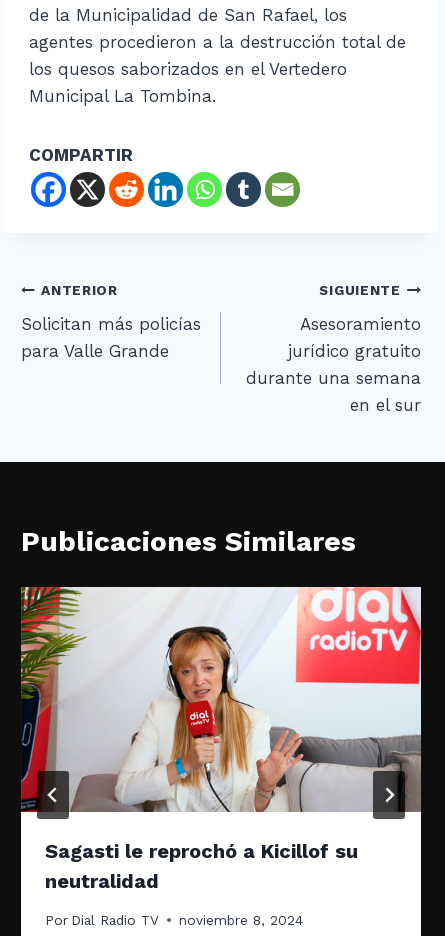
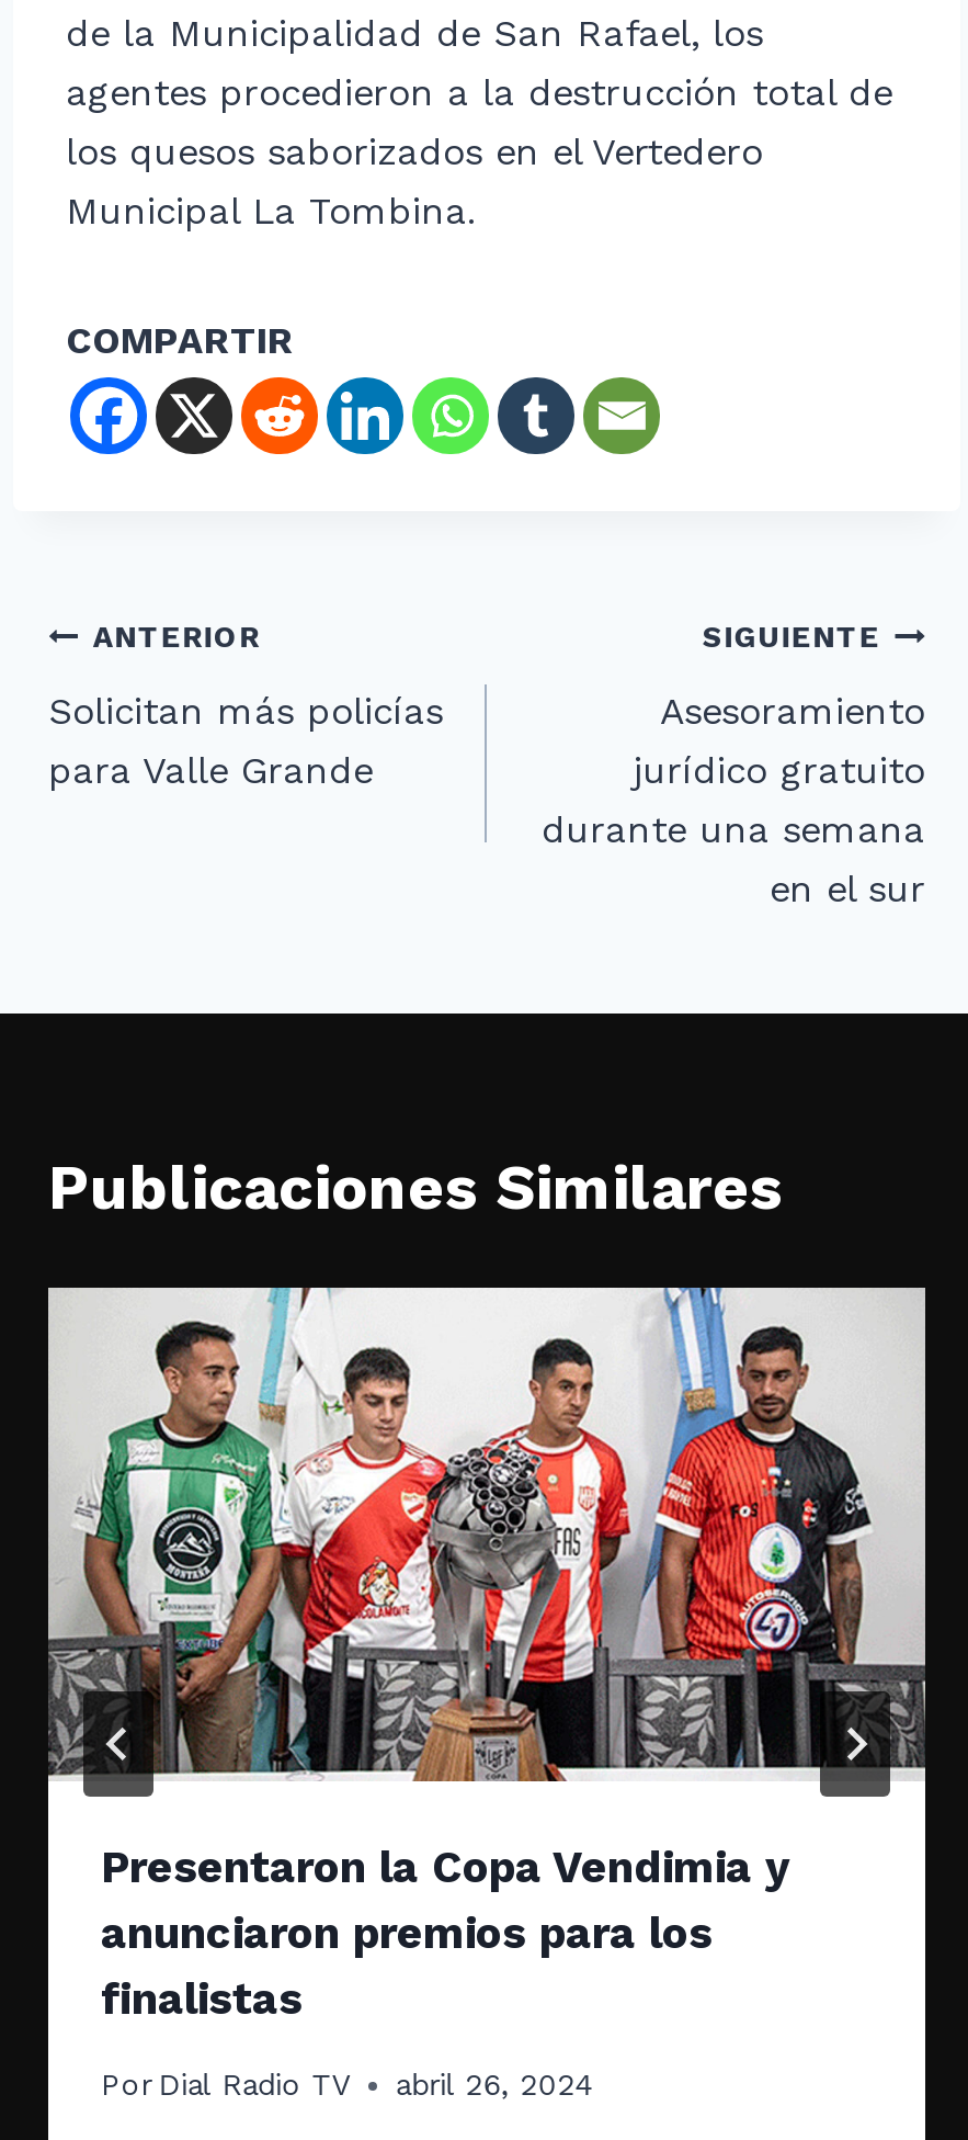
[20,586,422,893] [image] | Sagasti le reprochó a Kicillof su | neutralidad -> [46,1286,925,2026] [image] | Presentaron la Copa Vendimia y | anunciaron premios para los | finalistas
[45,912,303,928] Por Dial Radio TV noviembre 8, 2024 -> [101,2067,592,2102] Por Dial Radio TV abril 26, 2024

